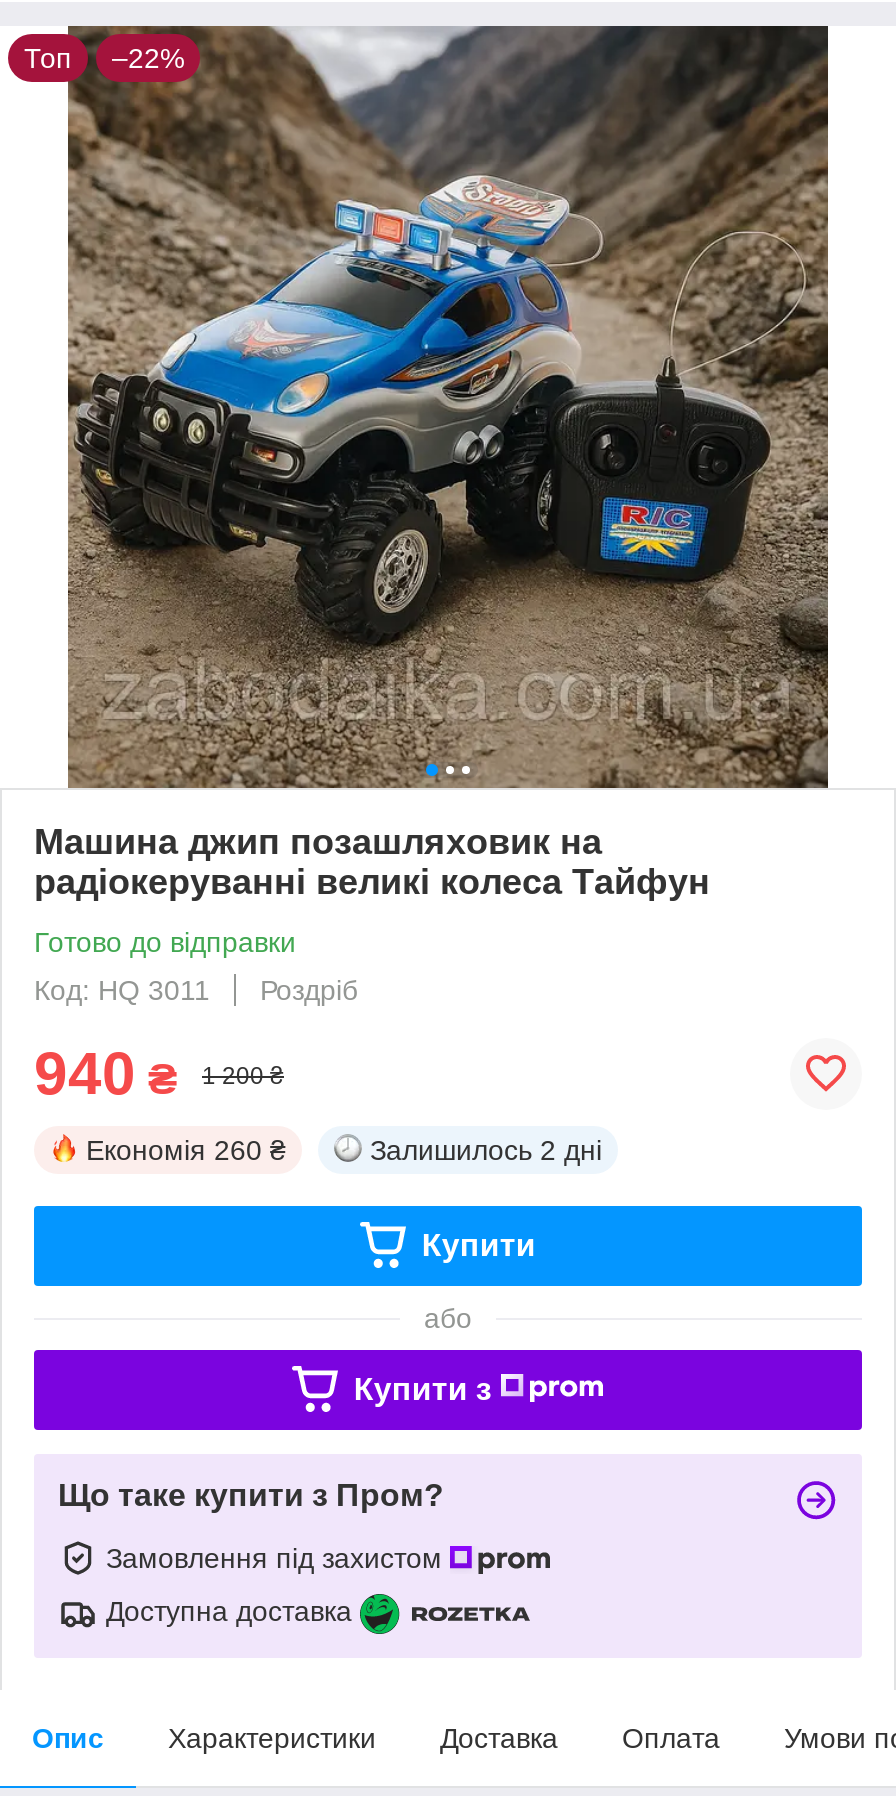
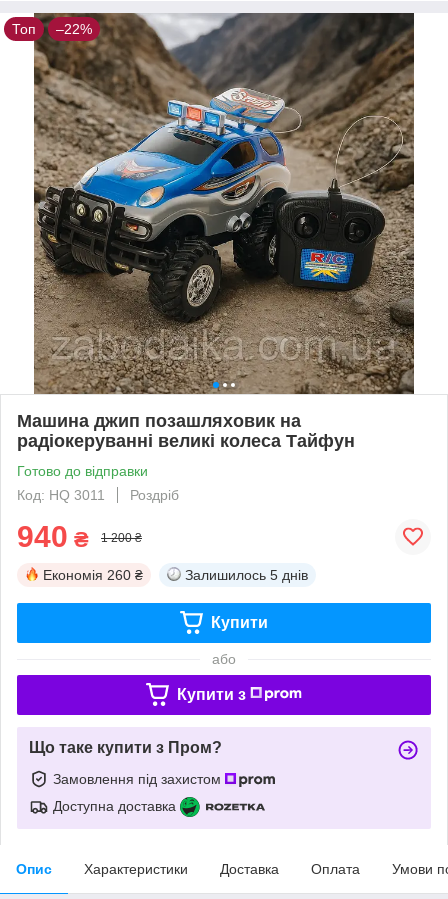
[370,1134,602,1166] Залишилось 2 дні -> [185,567,308,583] Залишилось 5 днів

